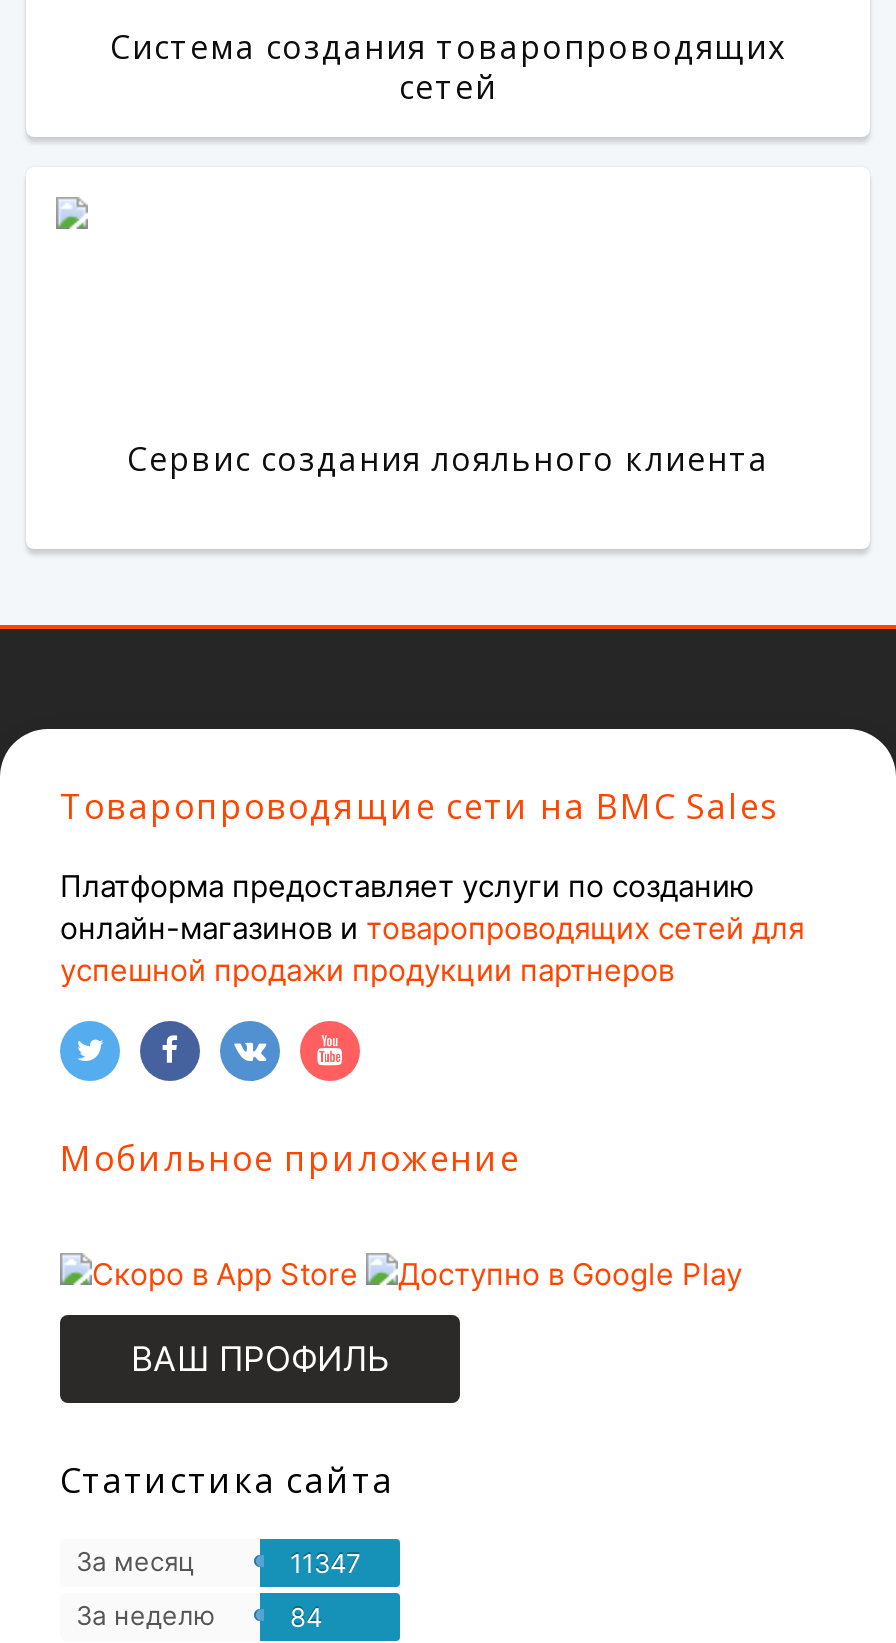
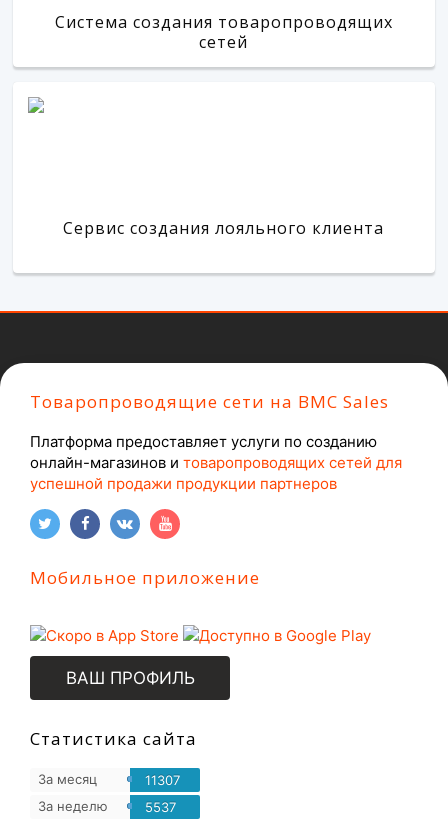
[290,1547,360,1579] 11347 -> [145,772,180,788] 11307
[290,1601,322,1633] 84 -> [145,799,176,815] 5537

